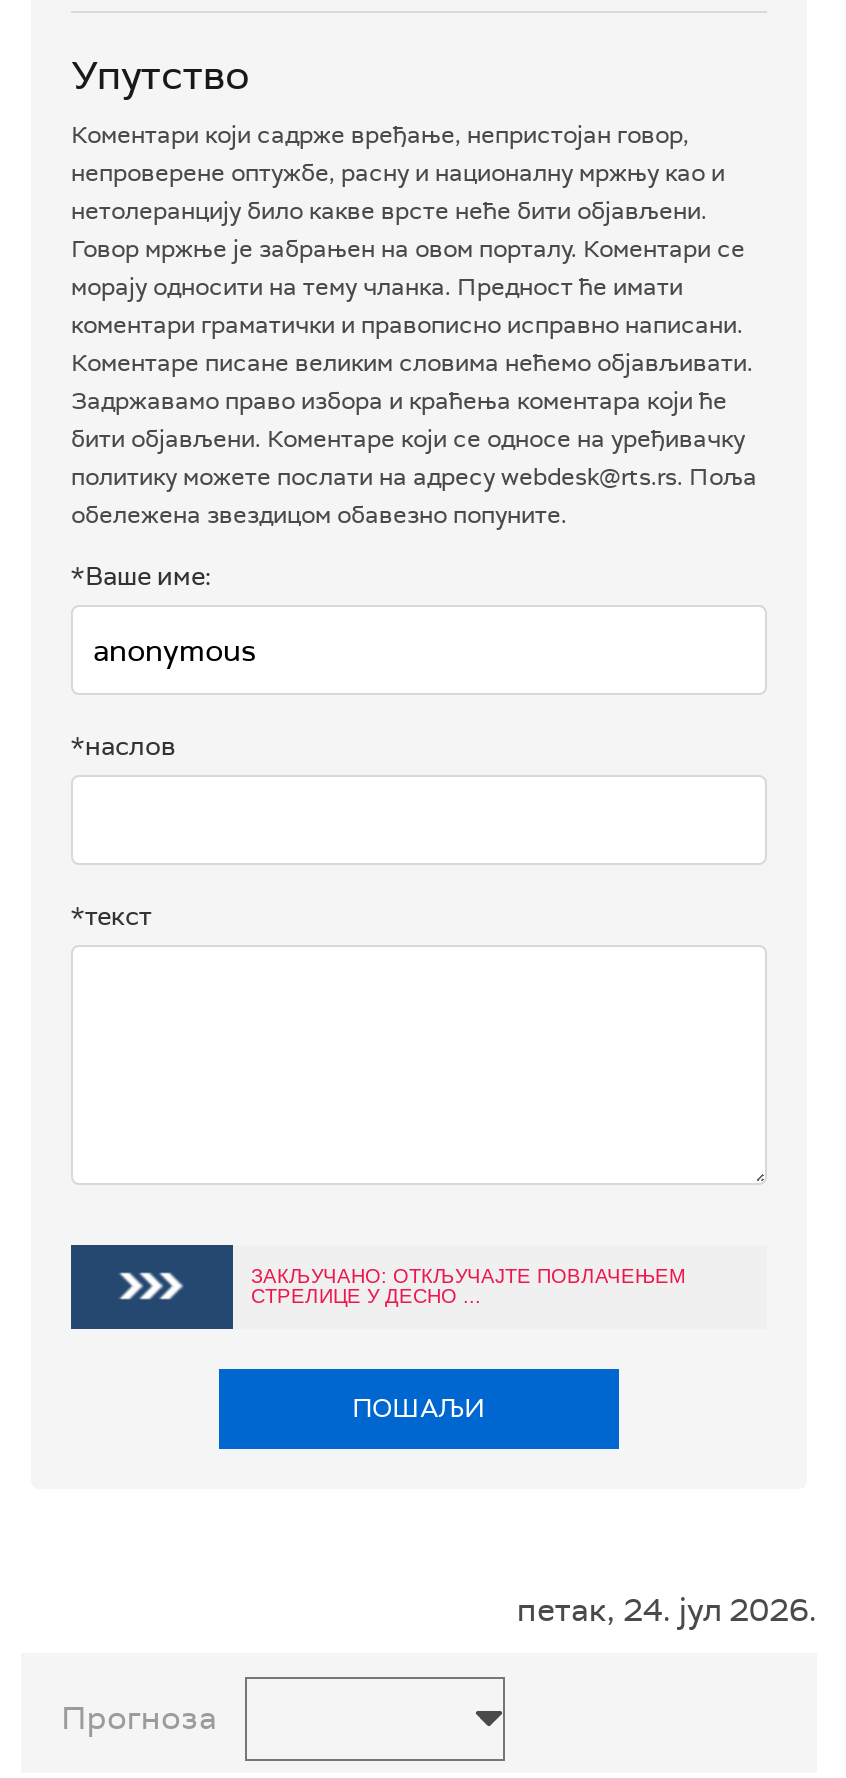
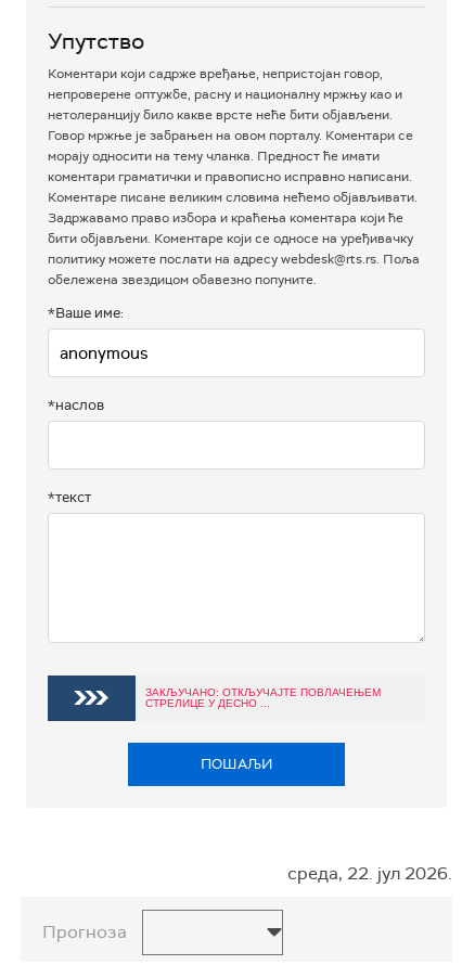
[517,1589,817,1631] петак, 24. јул 2026. -> [287,862,452,885] среда, 22. јул 2026.

